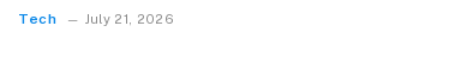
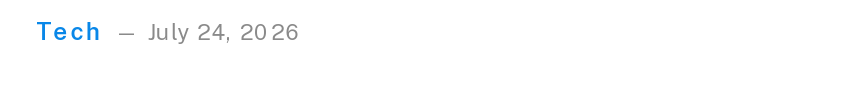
[18,11,174,27] Tech July 21, 2026 -> [36,17,302,45] Tech July 24, 2026

